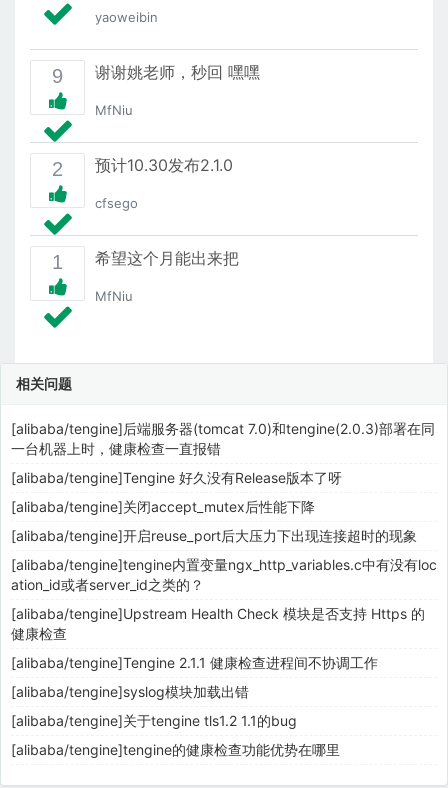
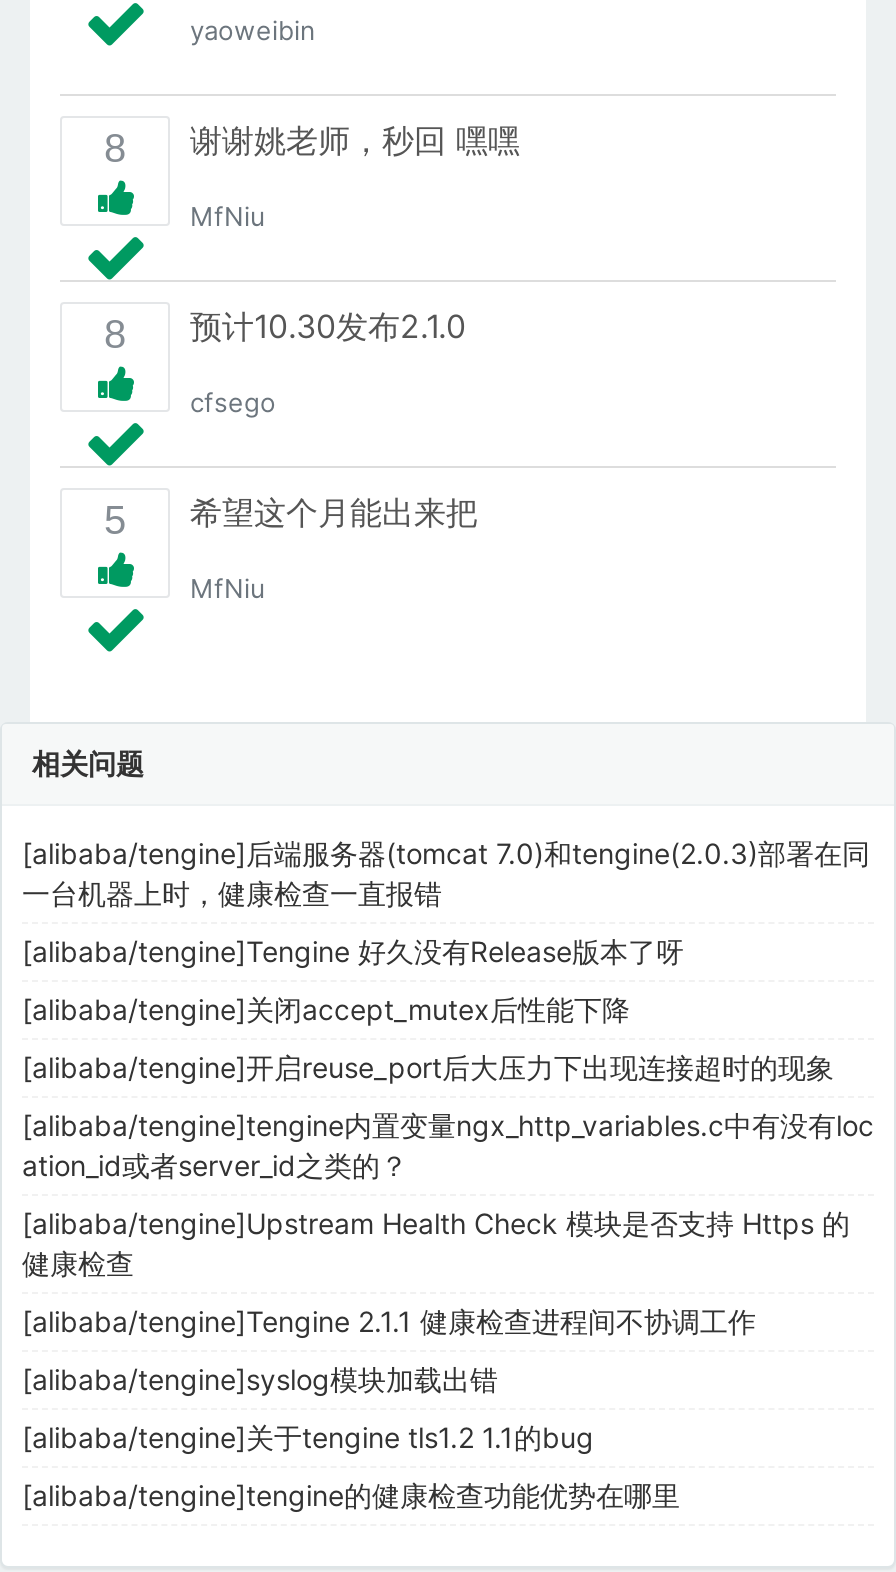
[52,62,260,87] 9 谢谢姚老师，秒回 嘿嘿 -> [104,120,520,170] 8 谢谢姚老师，秒回 嘿嘿
[52,155,233,180] 2 预计10.30发布2.1.0 -> [104,306,466,356] 8 预计10.30发布2.1.0
[52,248,239,273] 1 希望这个月能出来把 -> [104,492,478,542] 5 希望这个月能出来把

